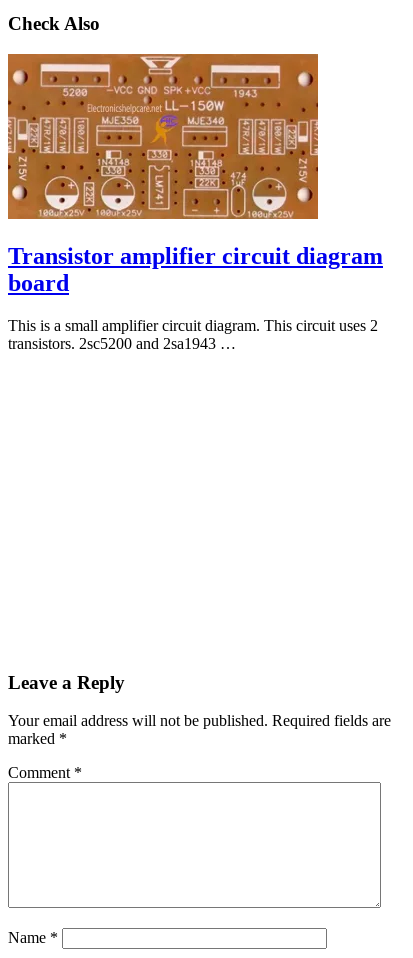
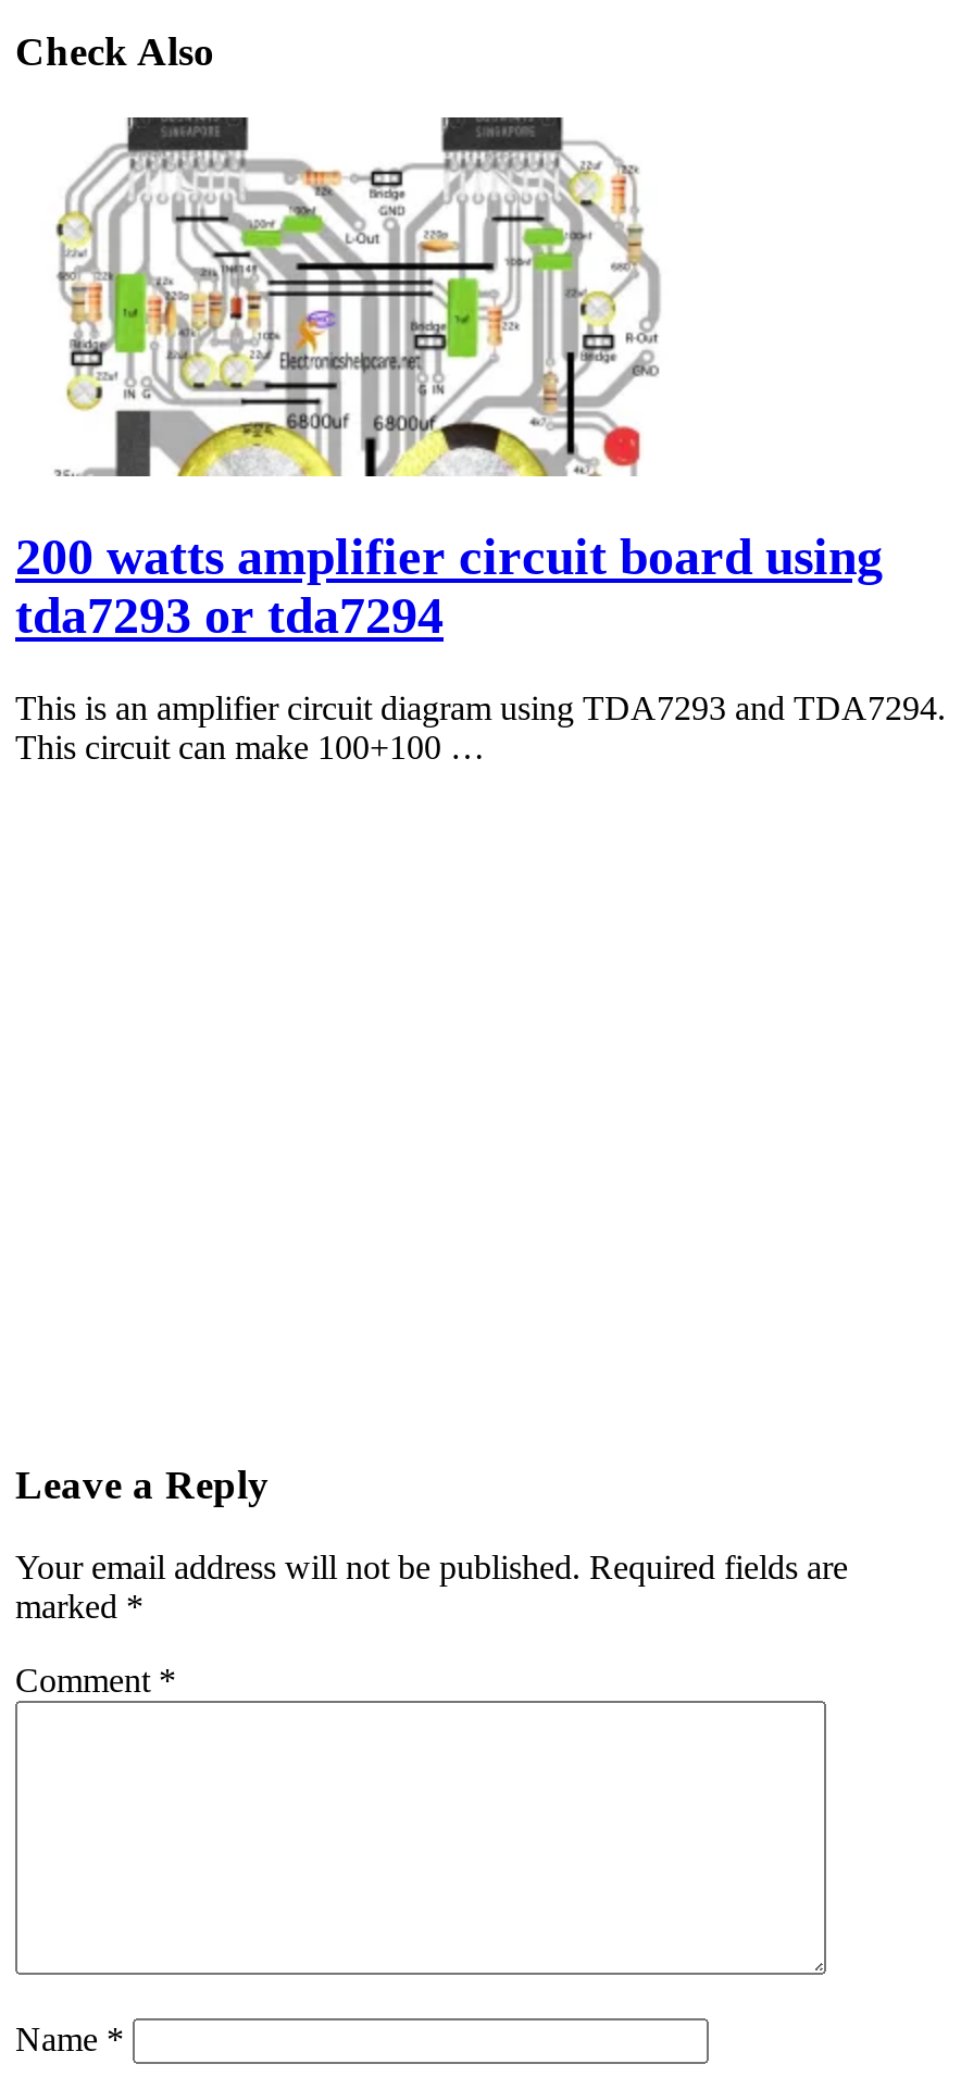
[7,53,383,296] [image] | Transistor amplifier circuit diagram | board -> [15,115,883,644] [image] | 200 watts amplifier circuit board using | tda7293 or tda7294
[8,317,378,352] This is a small amplifier circuit diagram. This circuit uses 2 | transistors. 2sc5200 and 2sa1943 … -> [15,689,946,765] This is an amplifier circuit diagram using TDA7293 and TDA7294. | This circuit can make 100+100 …

